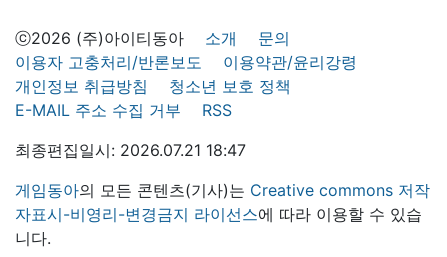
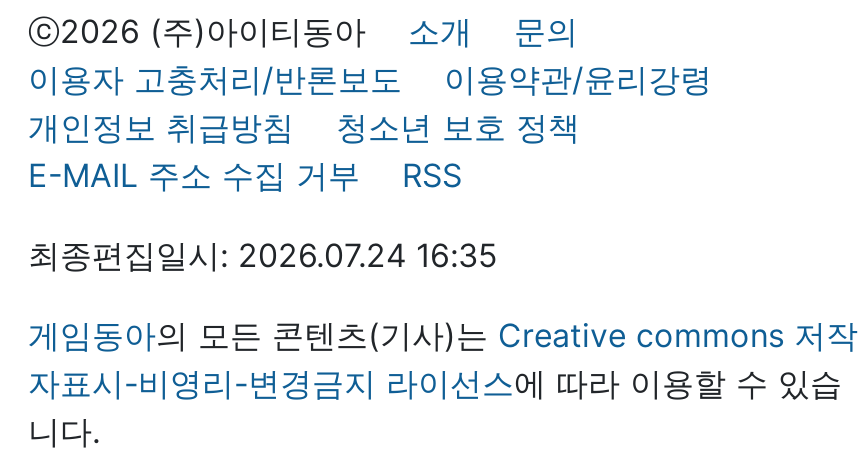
[15,139,246,159] 최종편집일시: 2026.07.21 18:47 -> [28,234,498,274] 최종편집일시: 2026.07.24 16:35

